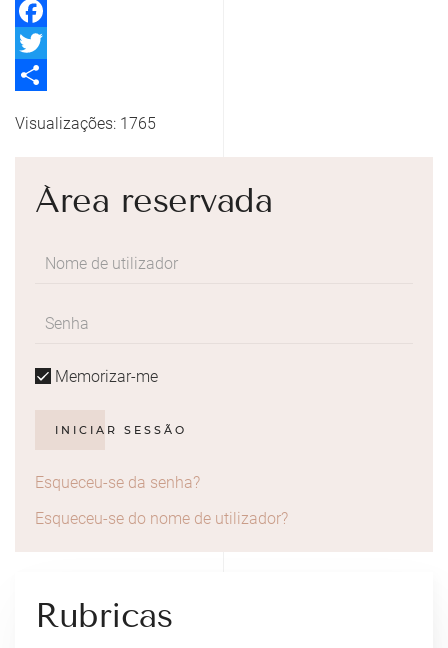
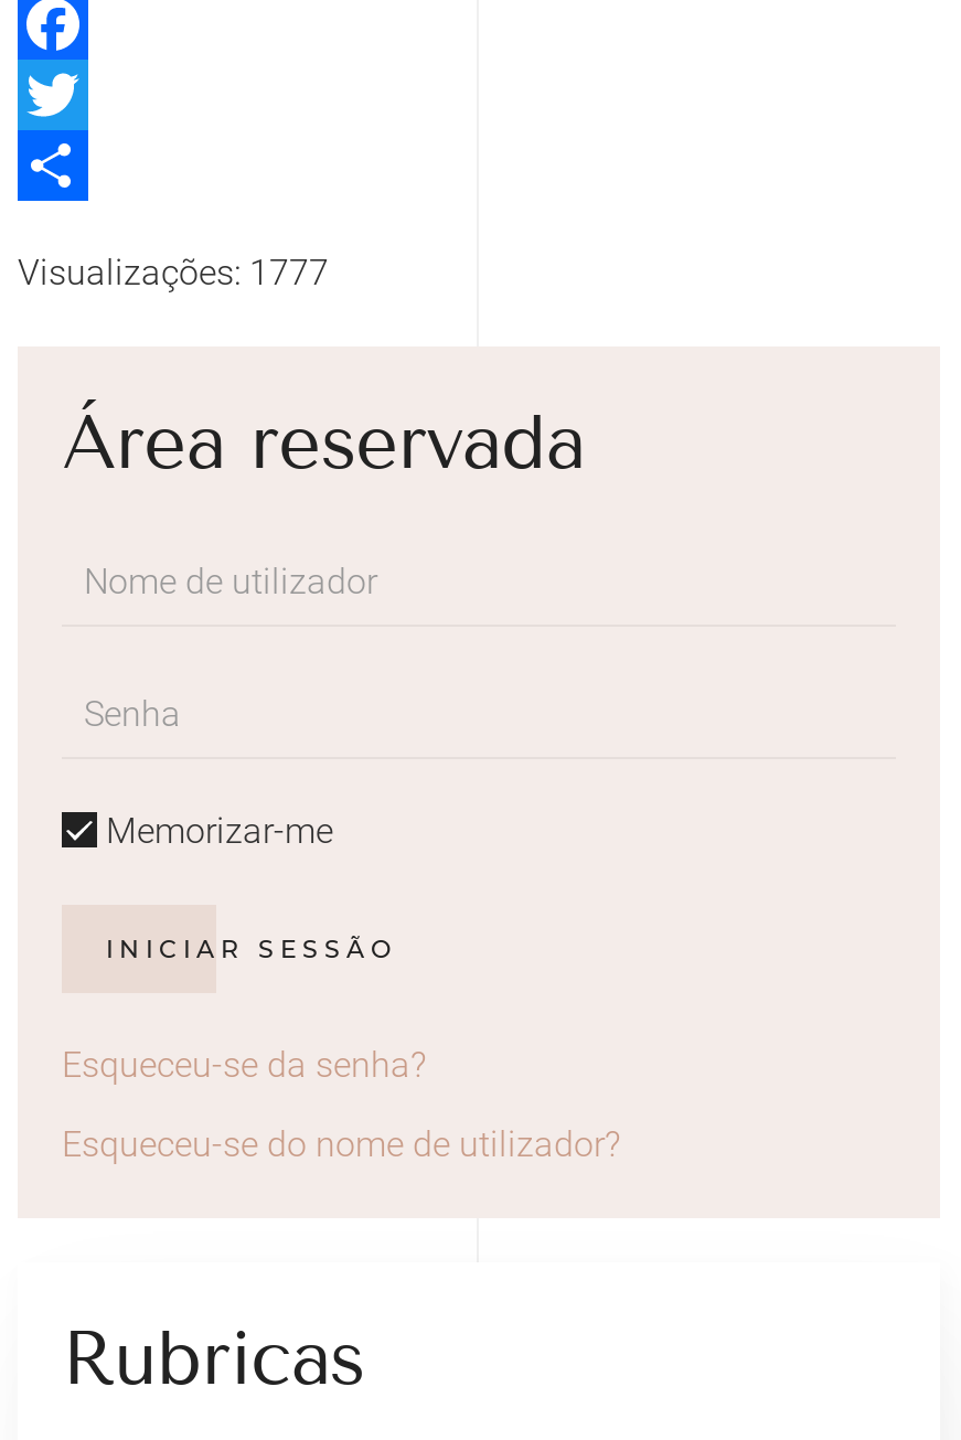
[15,114,156,133] Visualizações: 1765 -> [18,252,329,294] Visualizações: 1777

